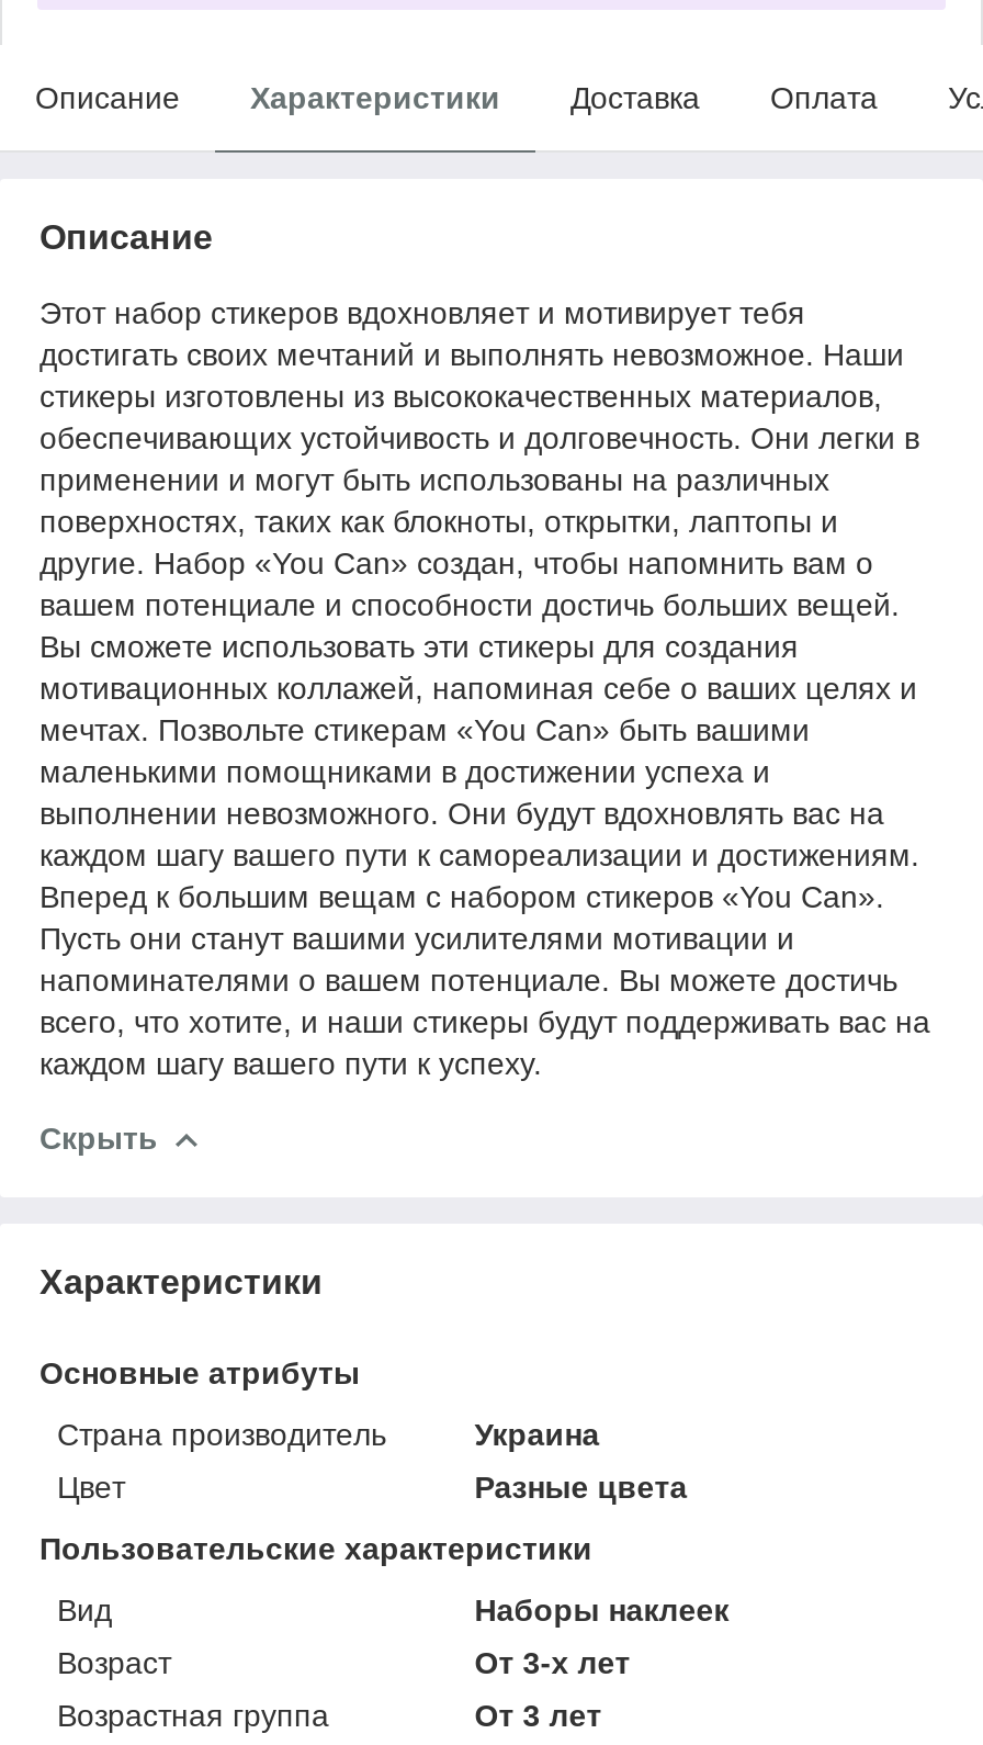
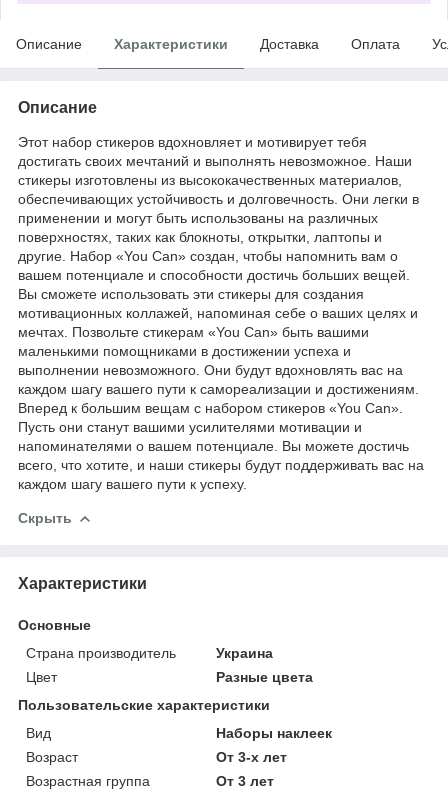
[39,1355,360,1390] Основные атрибуты -> [18,617,91,633] Основные

